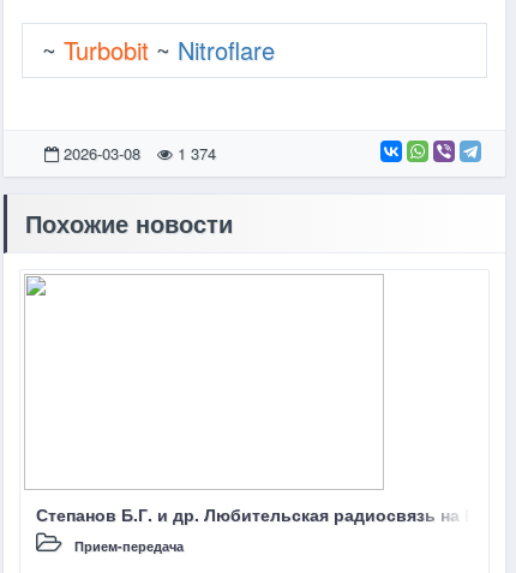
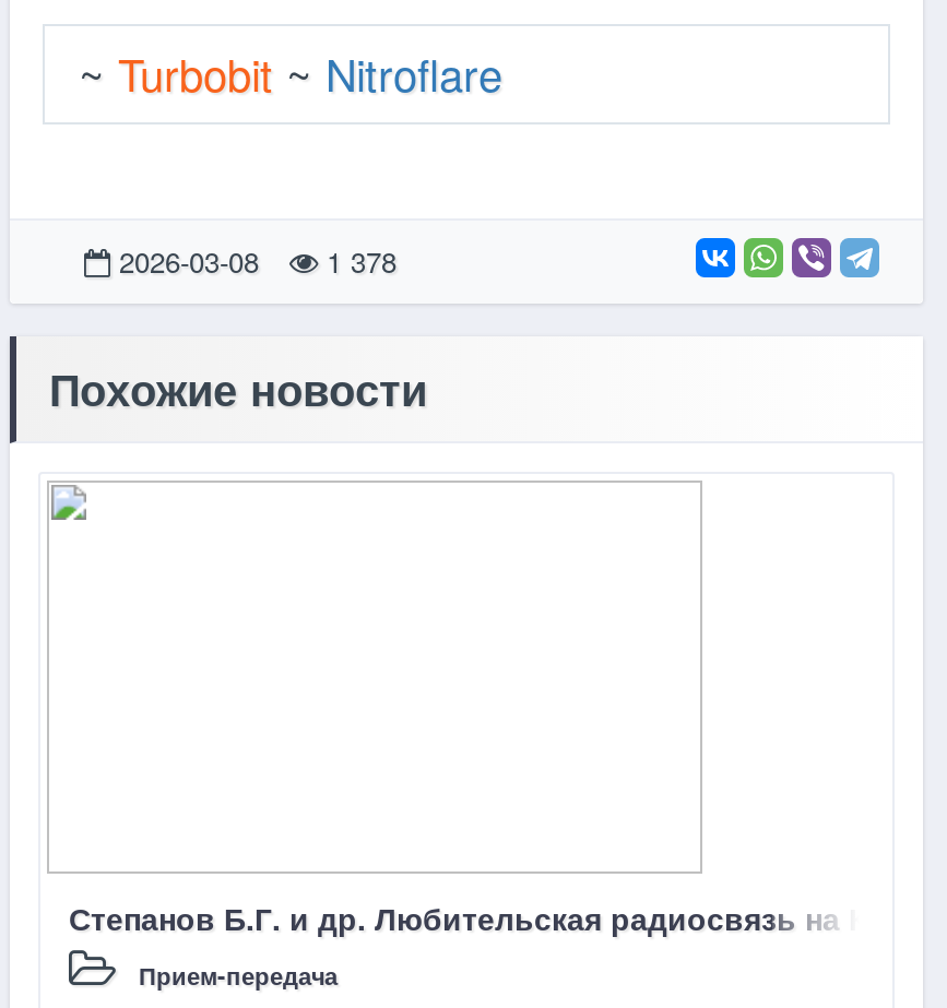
[64,142,216,164] 2026-03-08 1 374 -> [119,240,396,281] 2026-03-08 1 378

